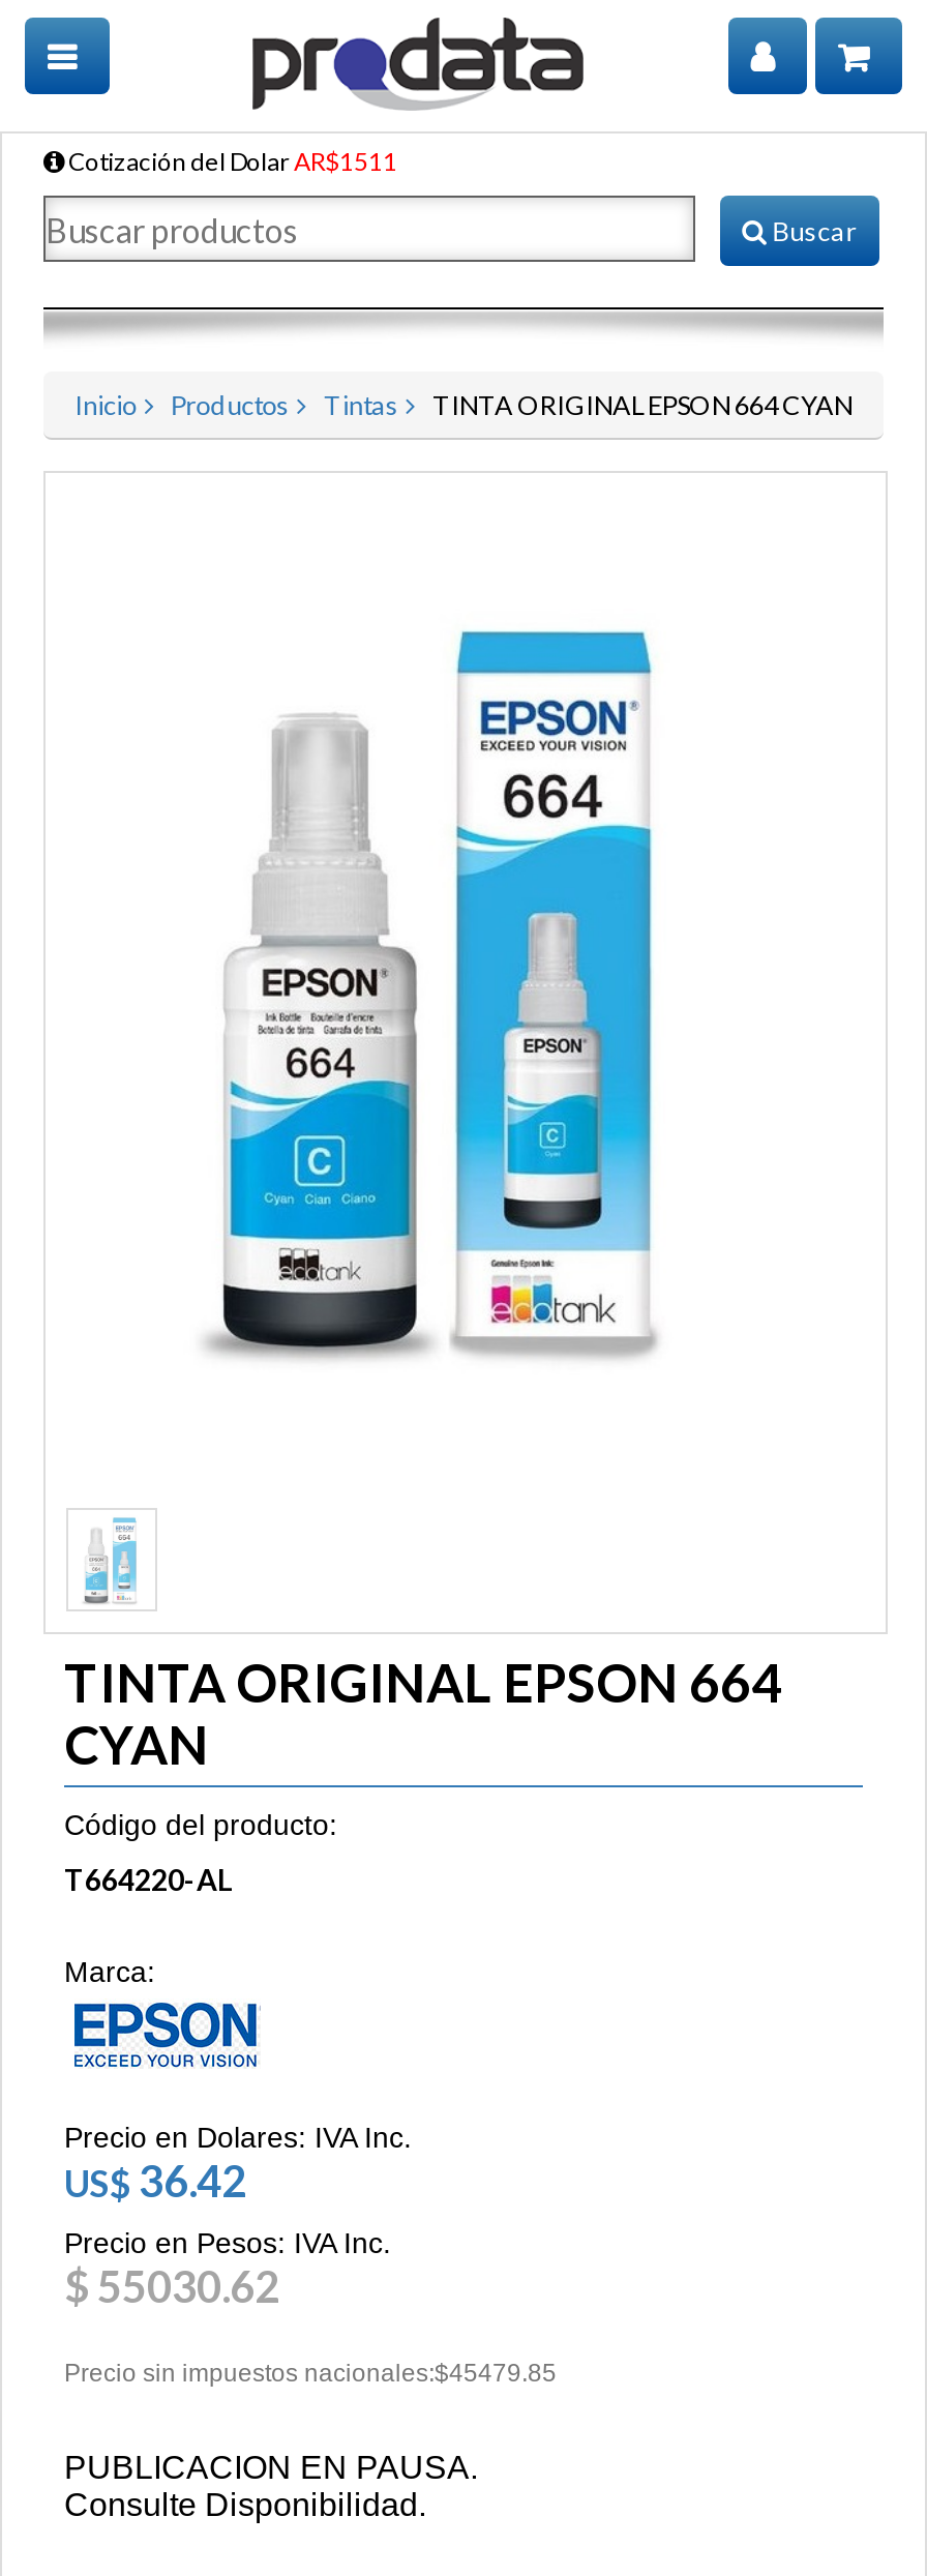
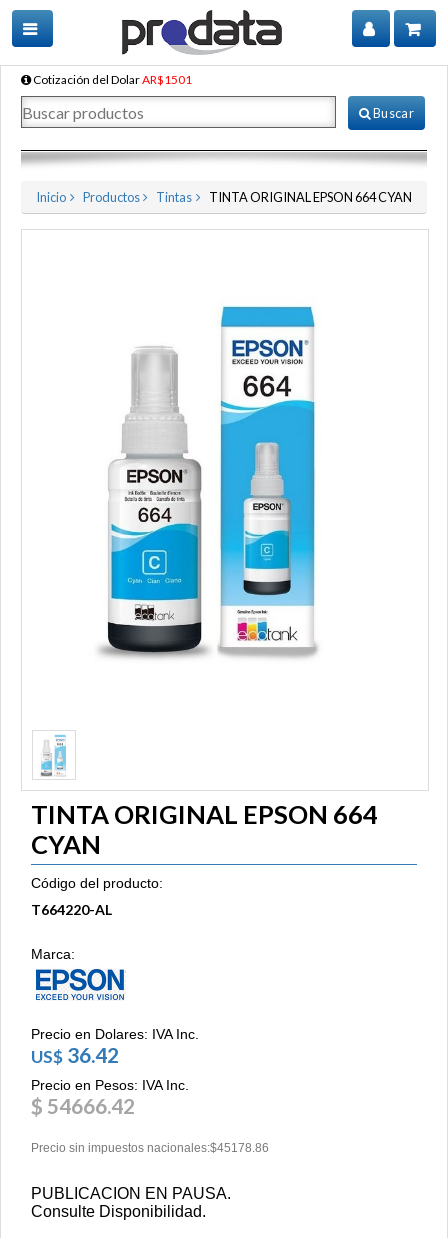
[64,146,397,177] Cotización del DolarAR$1511 -> [31,72,192,87] Cotización del DolarAR$1501
[64,2260,279,2311] $ 55030.62 -> [31,1093,135,1118] $ 54666.42
[64,2359,557,2388] Precio sin impuestos nacionales:$45479.85 -> [31,1141,269,1155] Precio sin impuestos nacionales:$45178.86

